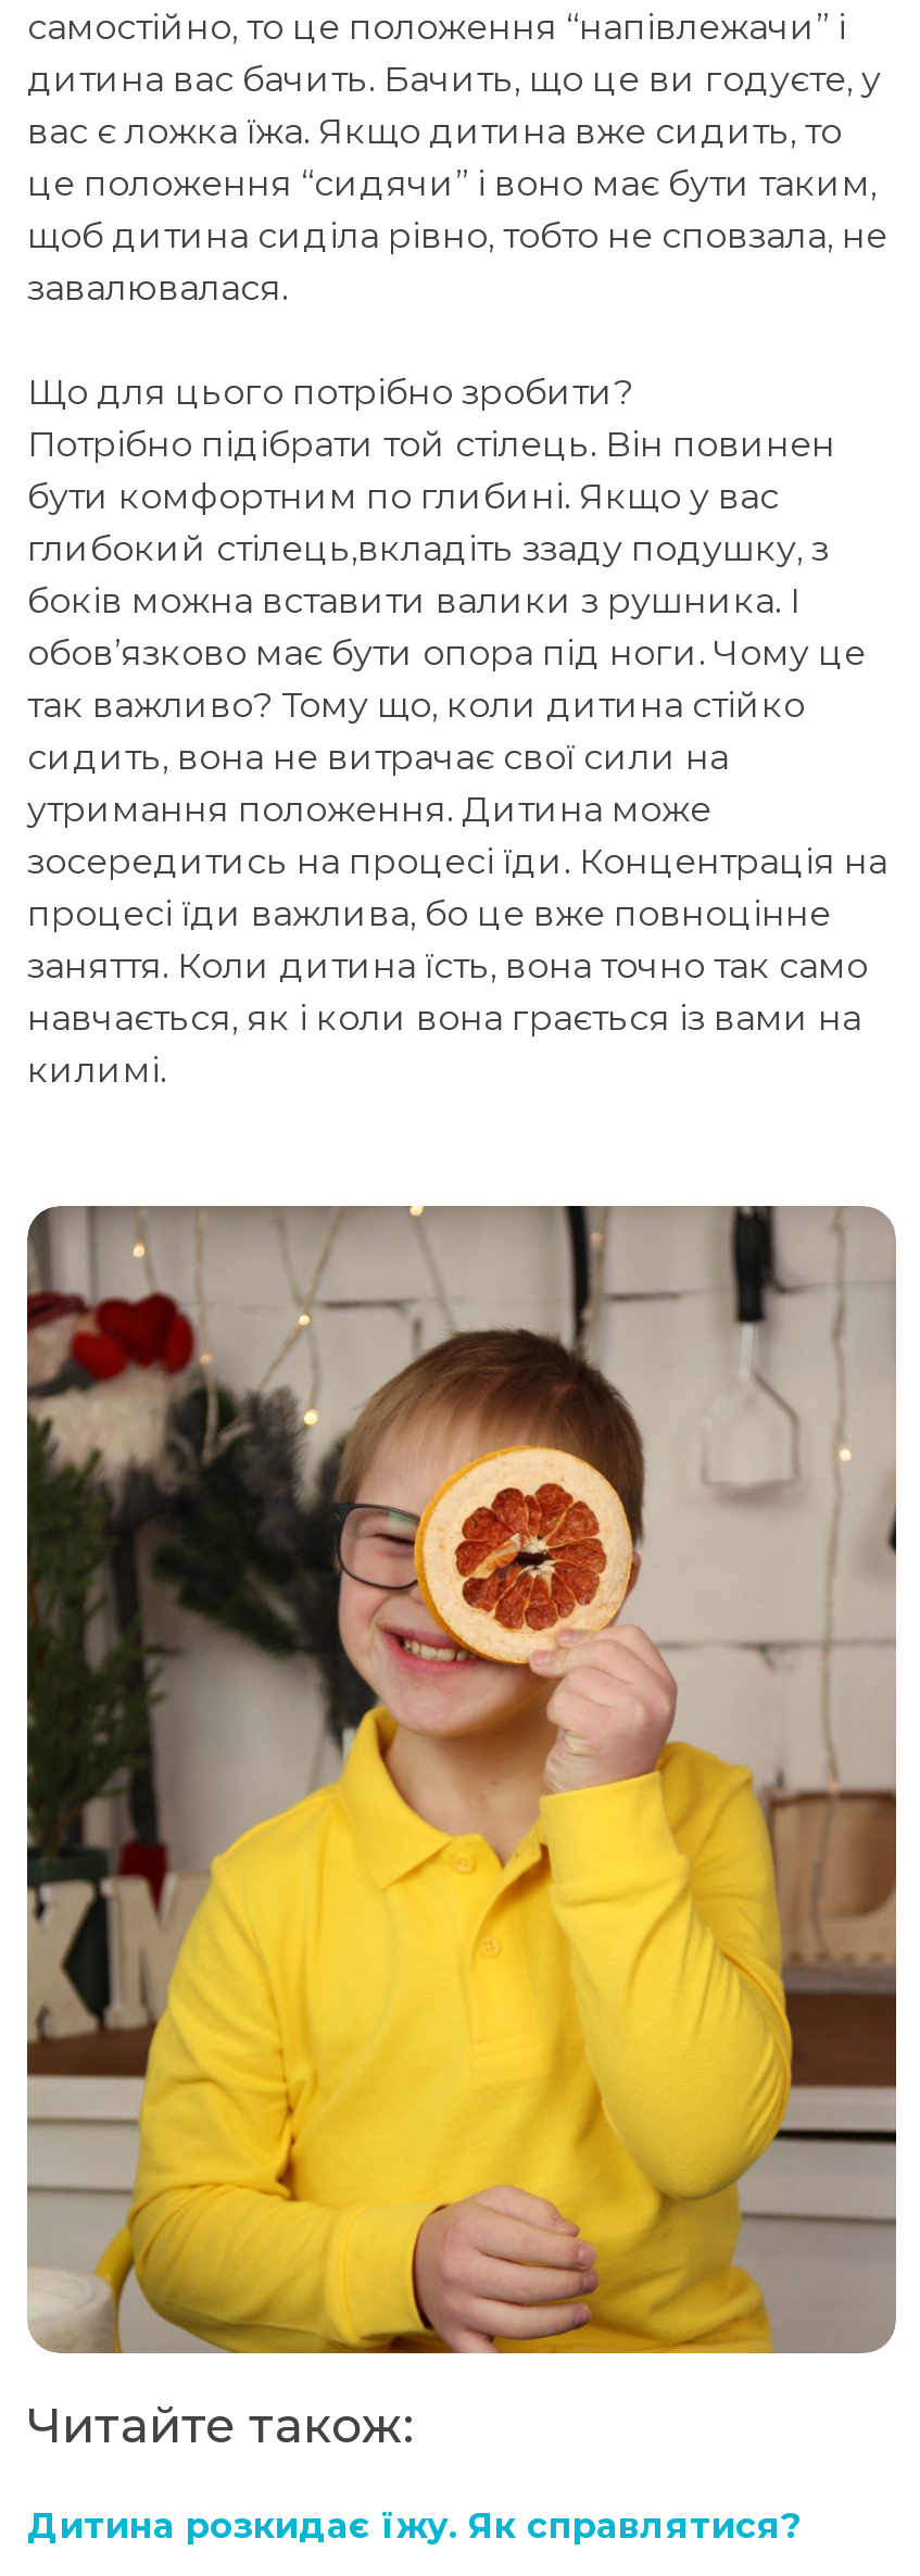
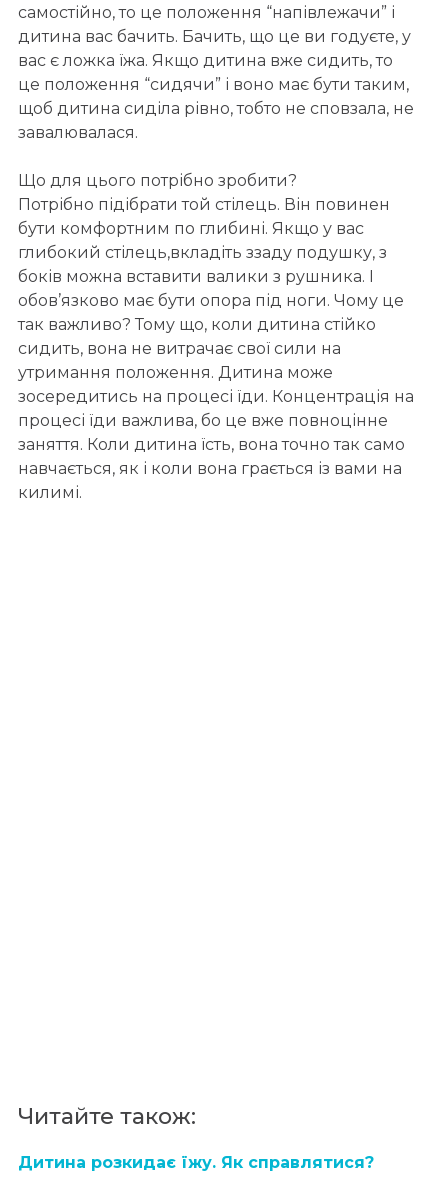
[25,1204,898,2355] [image] -> none

